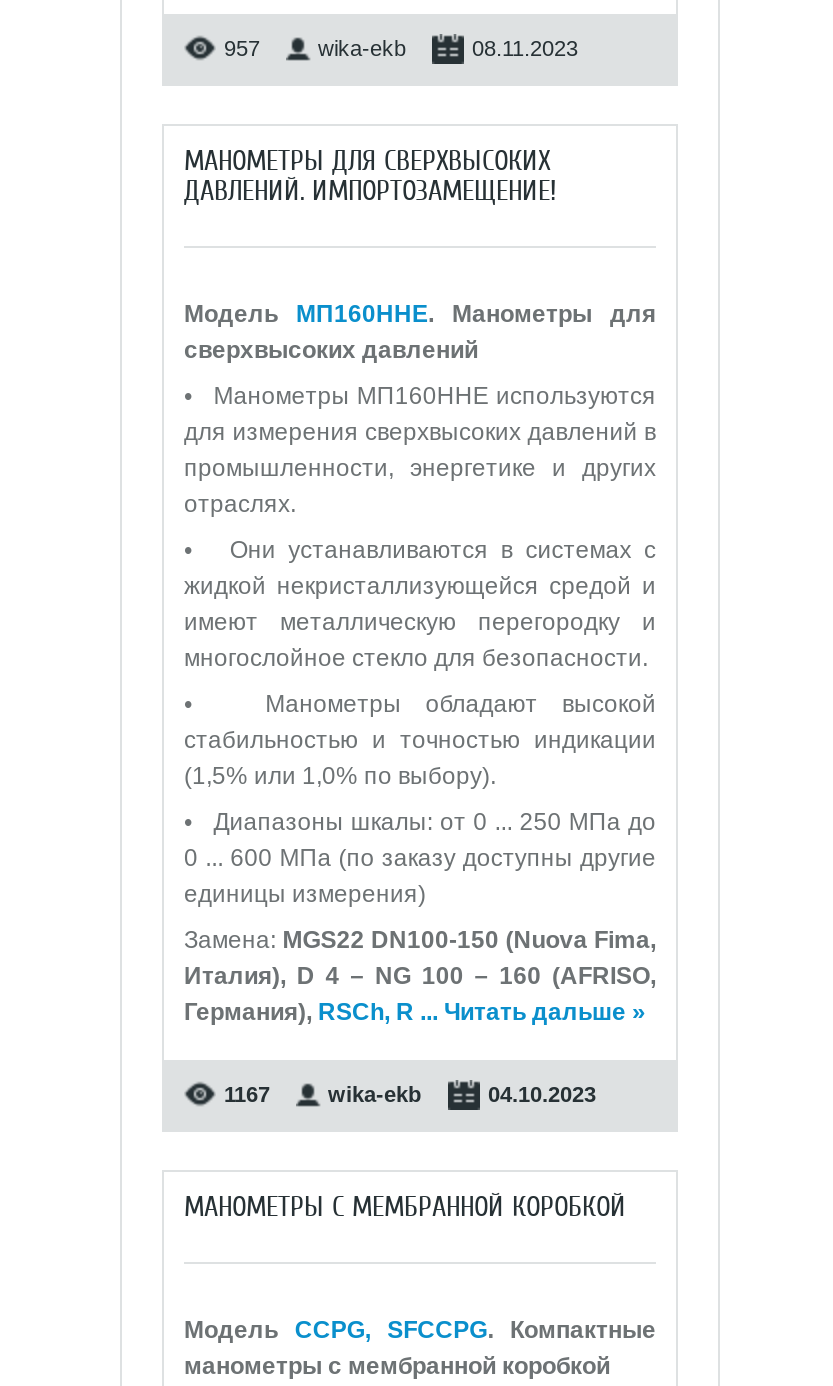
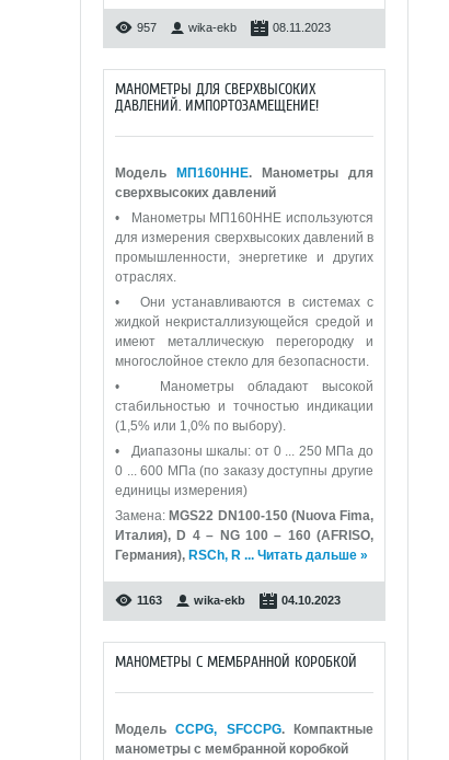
[224,1082,270,1106] 1167 -> [137,593,162,607] 1163

